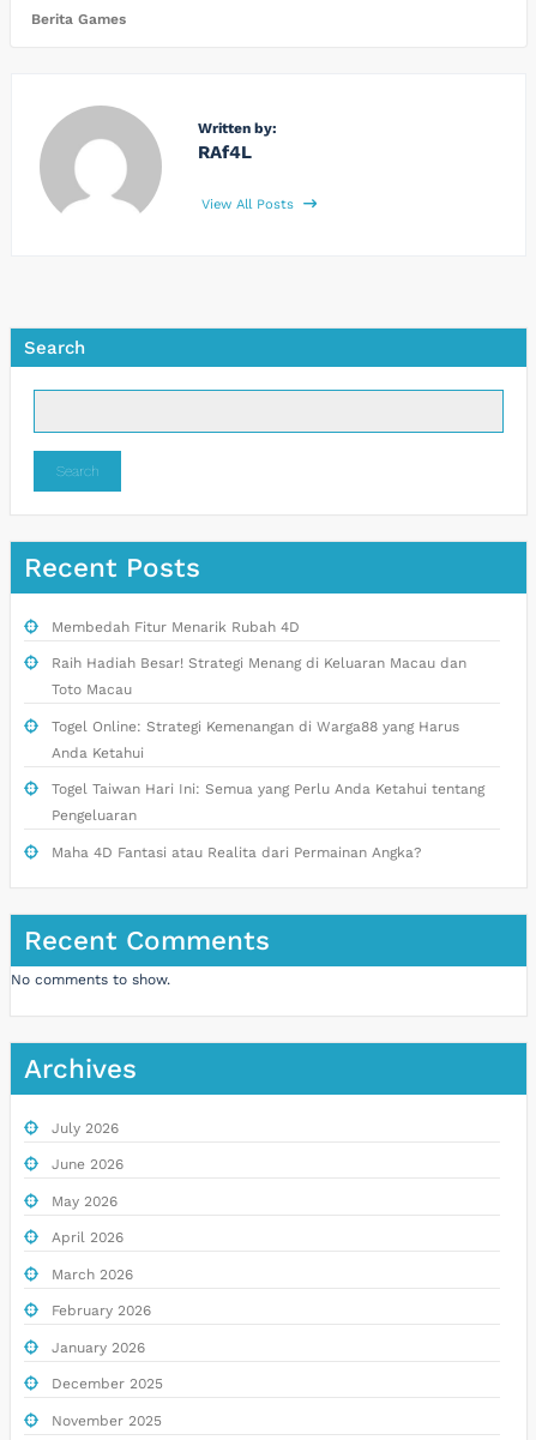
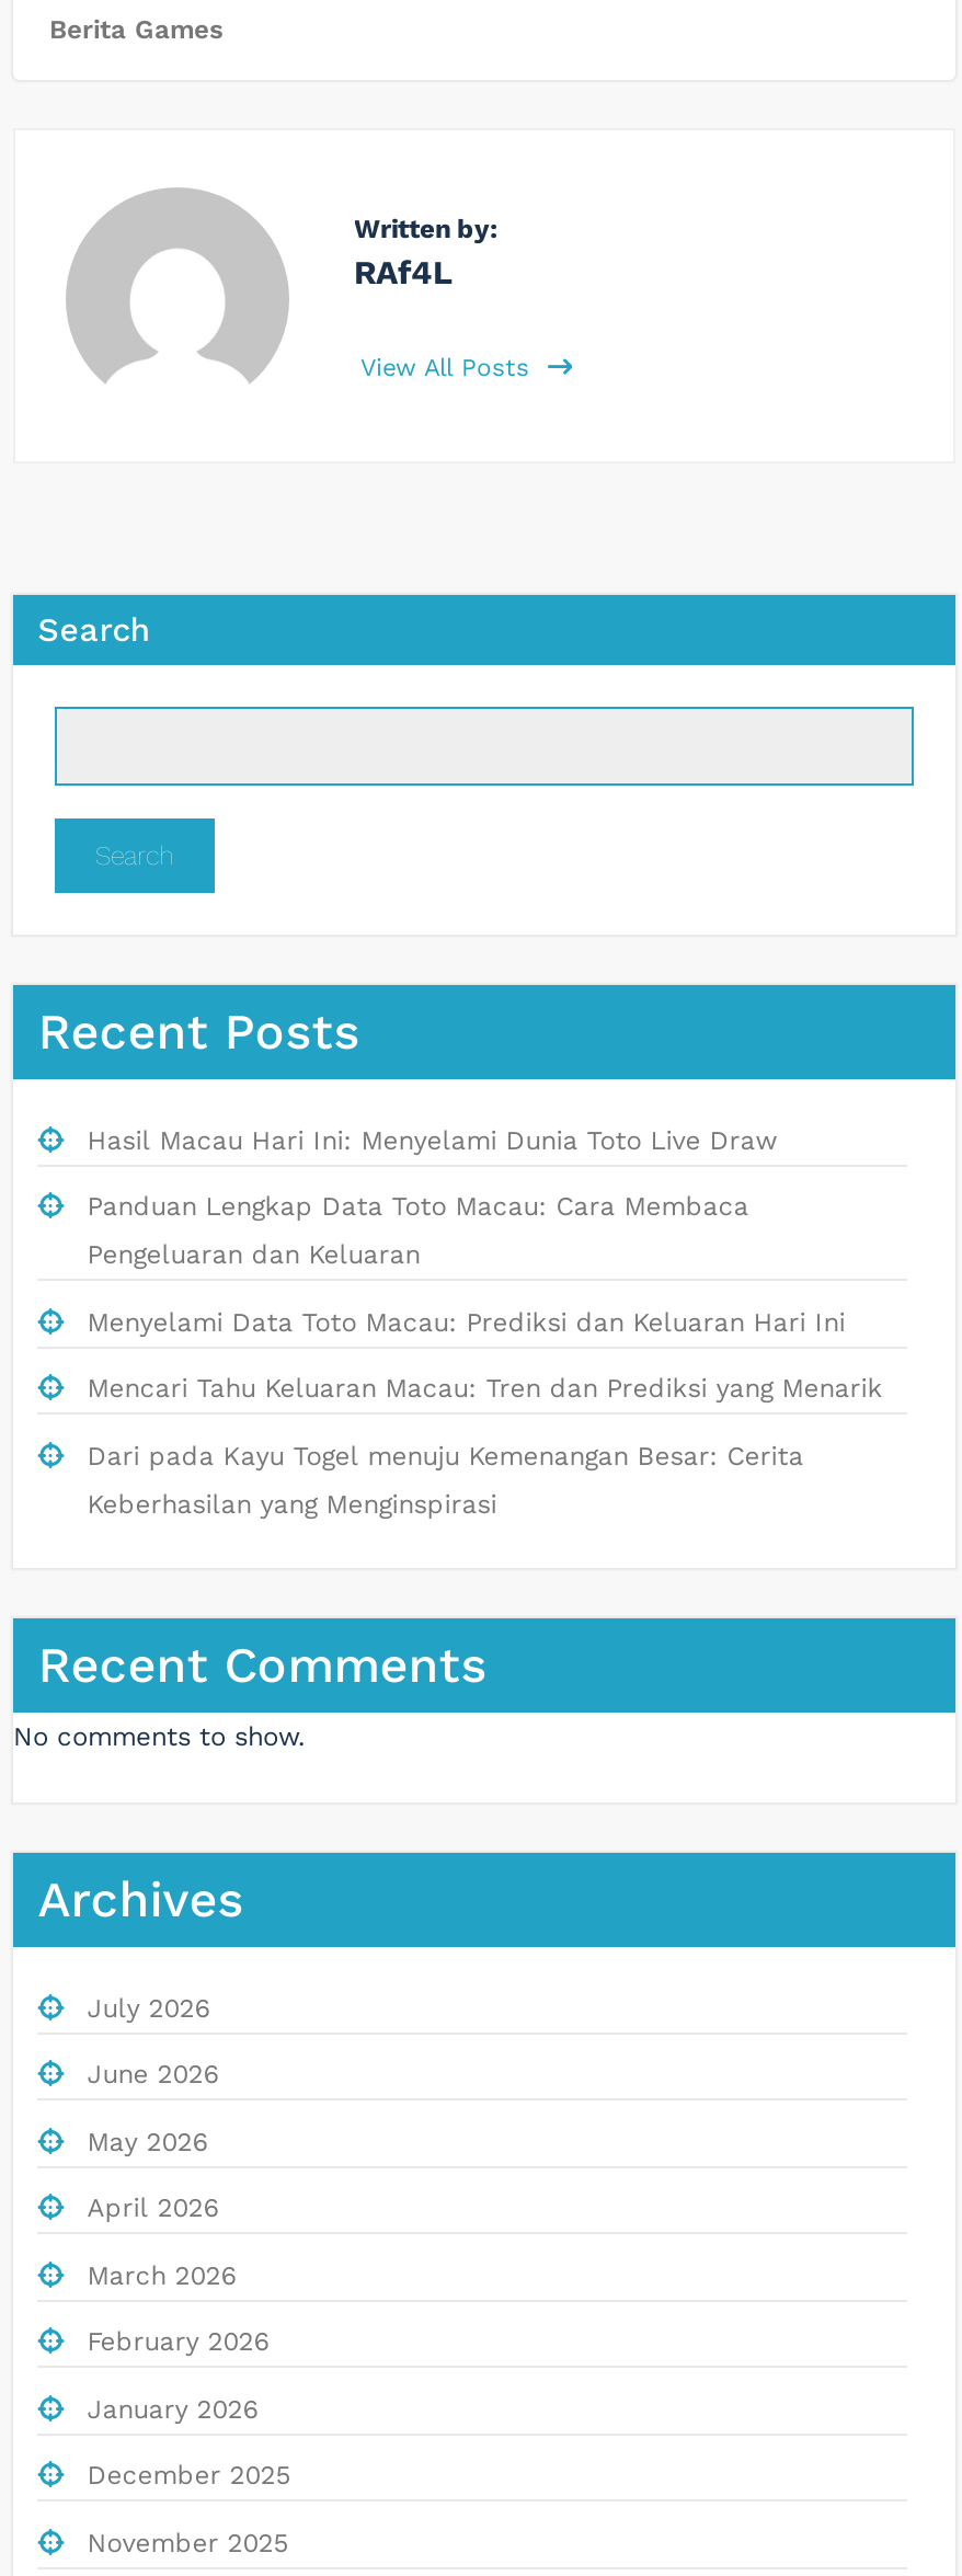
[51,618,484,860] Membedah Fitur Menarik Rubah 4D | Raih Hadiah Besar! Strategi Menang di Keluaran Macau dan | Toto Macau | Togel Online: Strategi Kemenangan di Warga88 yang Harus | Anda Ketahui | Togel Taiwan Hari Ini: Semua yang Perlu Anda Ketahui tentang | Pengeluaran | Maha 4D Fantasi atau Realita dari Permainan Angka? -> [87,1124,883,1519] Hasil Macau Hari Ini: Menyelami Dunia Toto Live Draw | Panduan Lengkap Data Toto Macau: Cara Membaca | Pengeluaran dan Keluaran | Menyelami Data Toto Macau: Prediksi dan Keluaran Hari Ini | Mencari Tahu Keluaran Macau: Tren dan Prediksi yang Menarik | Dari pada Kayu Togel menuju Kemenangan Besar: Cerita | Keberhasilan yang Menginspirasi

